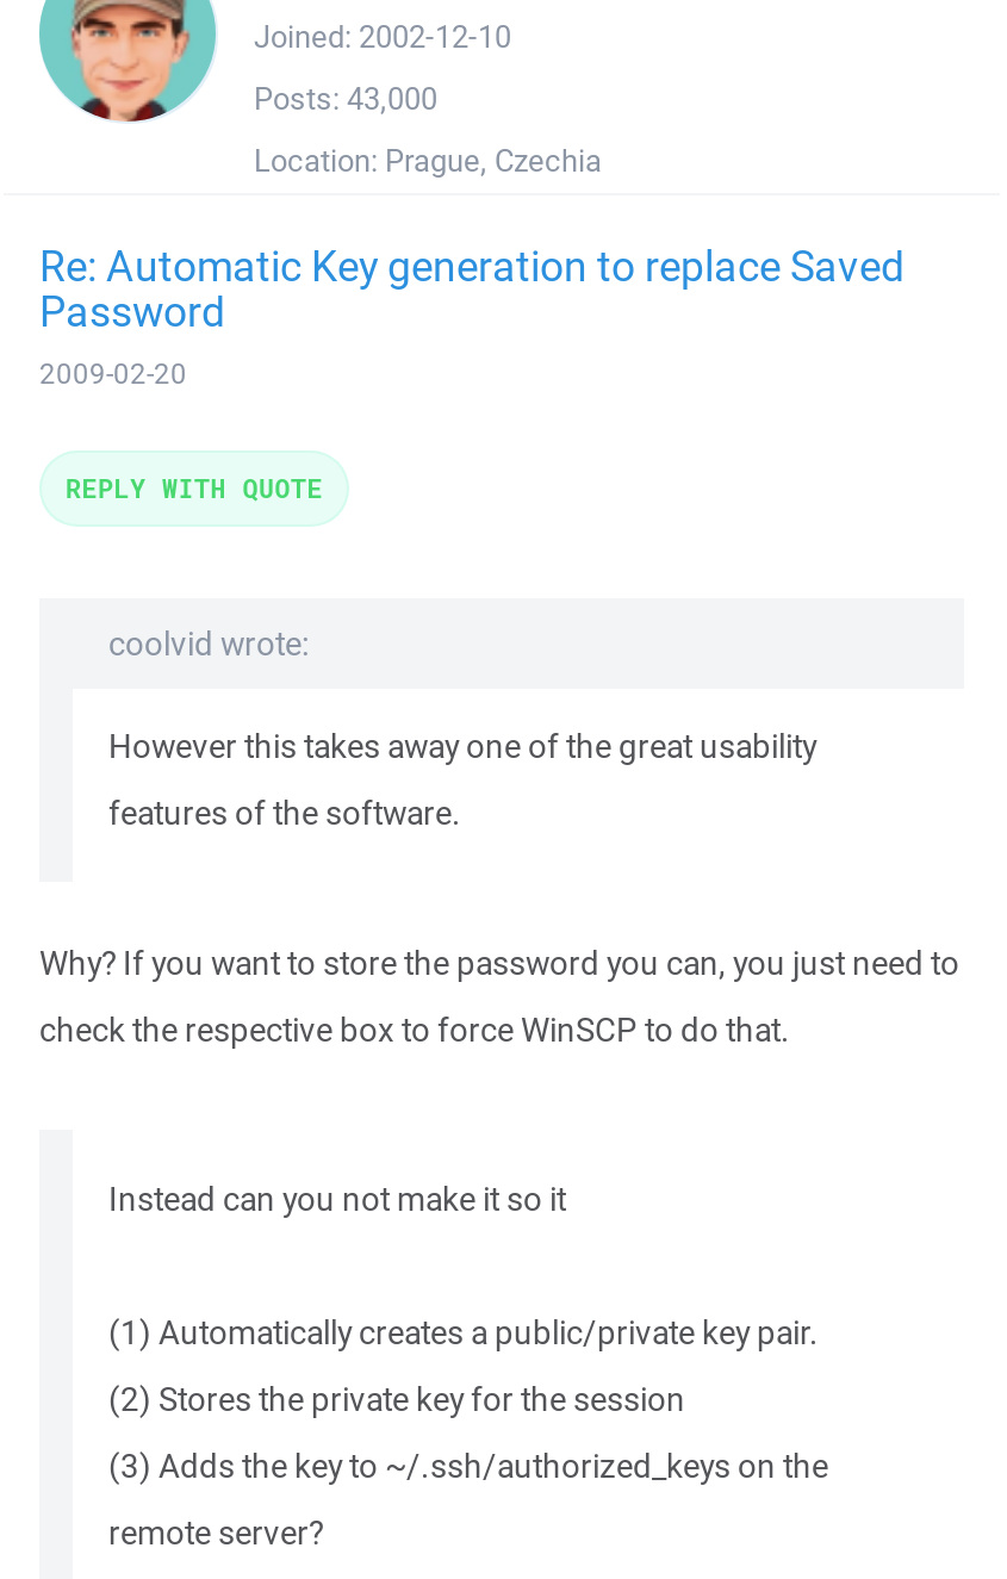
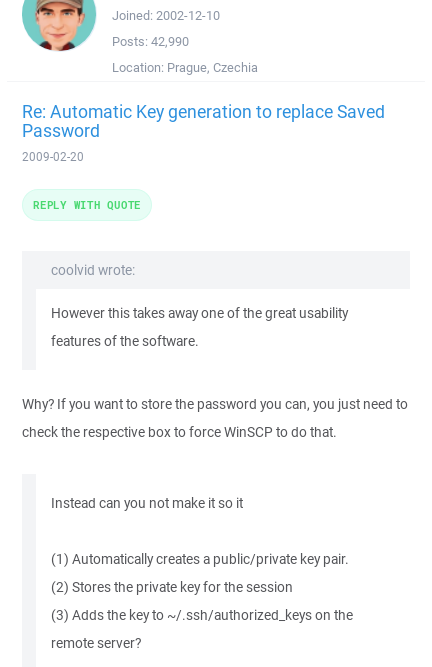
[254,79,437,119] Posts: 43,000 -> [112,33,189,50] Posts: 42,990

